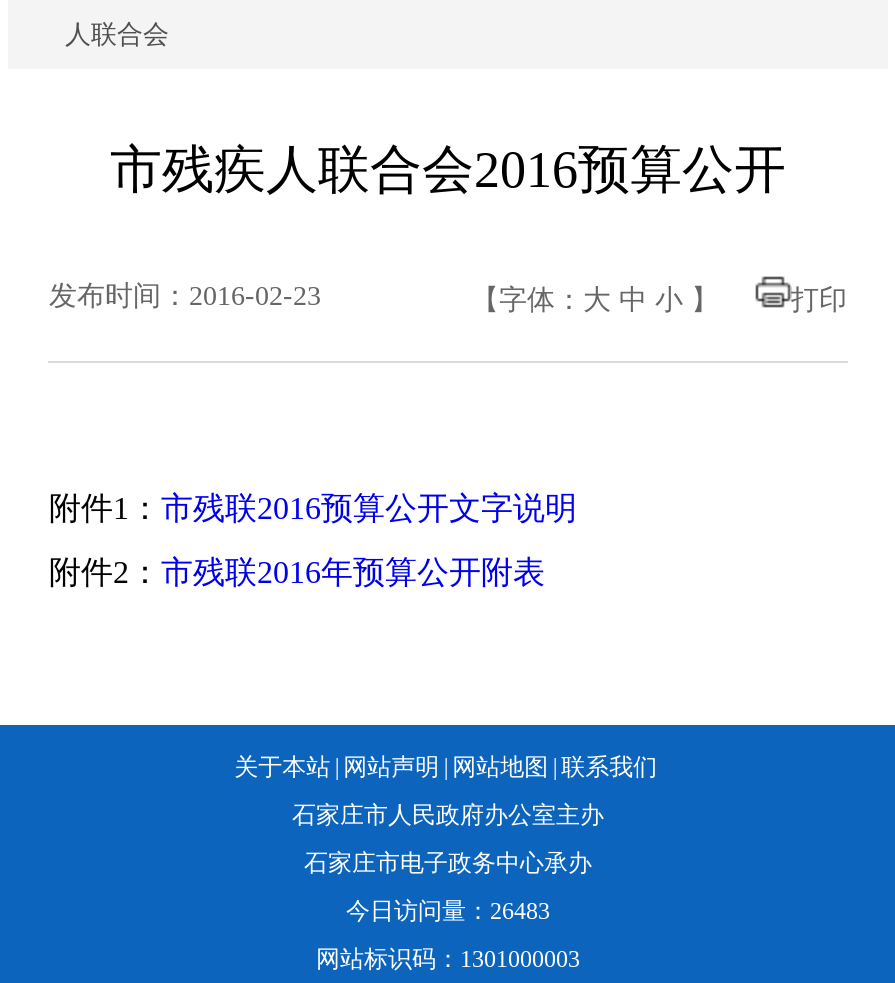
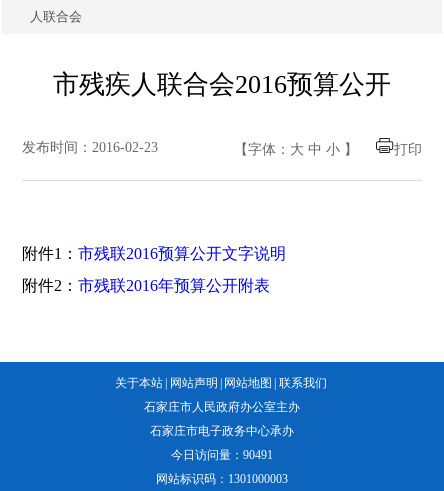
[346,896,550,924] 今日访问量：26483 -> [171,448,273,462] 今日访问量：90491

